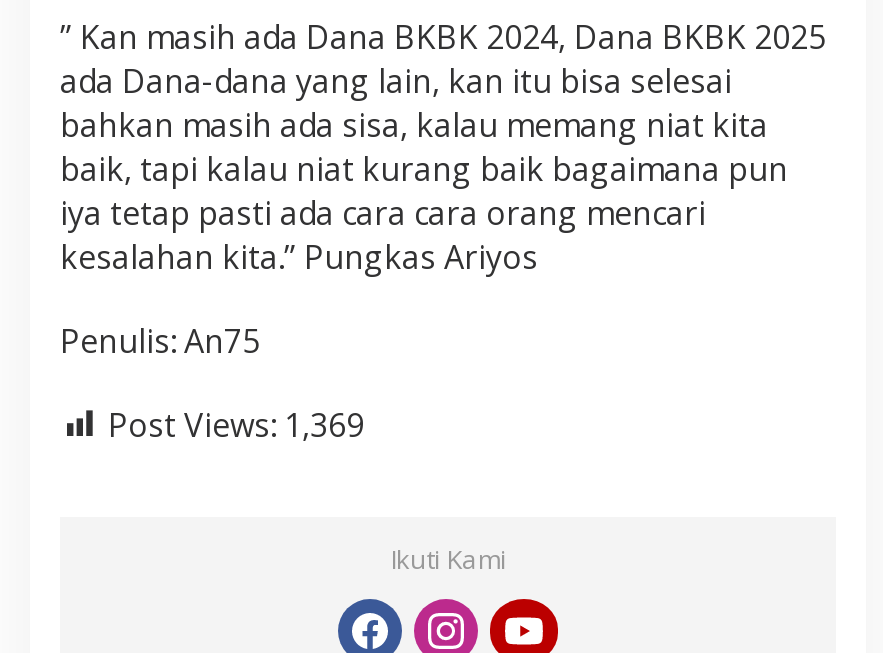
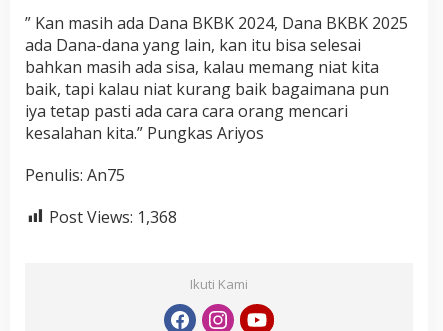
[108,402,364,446] Post Views: 1,369 -> [49,205,177,227] Post Views: 1,368

